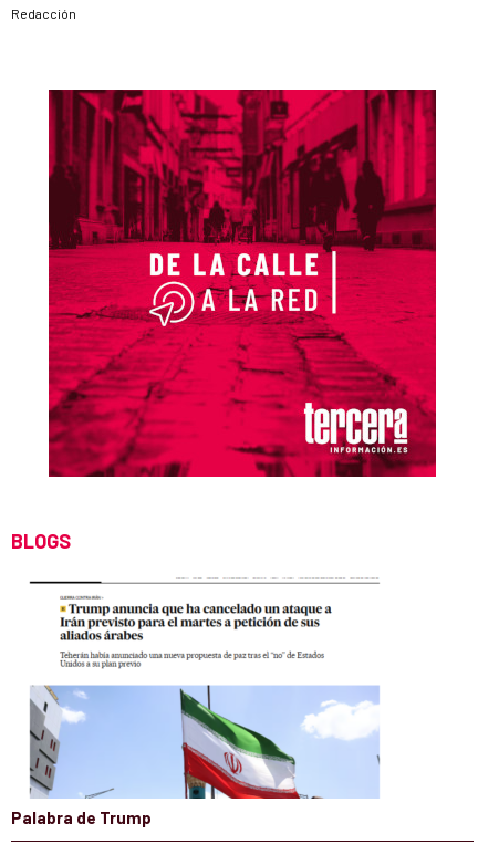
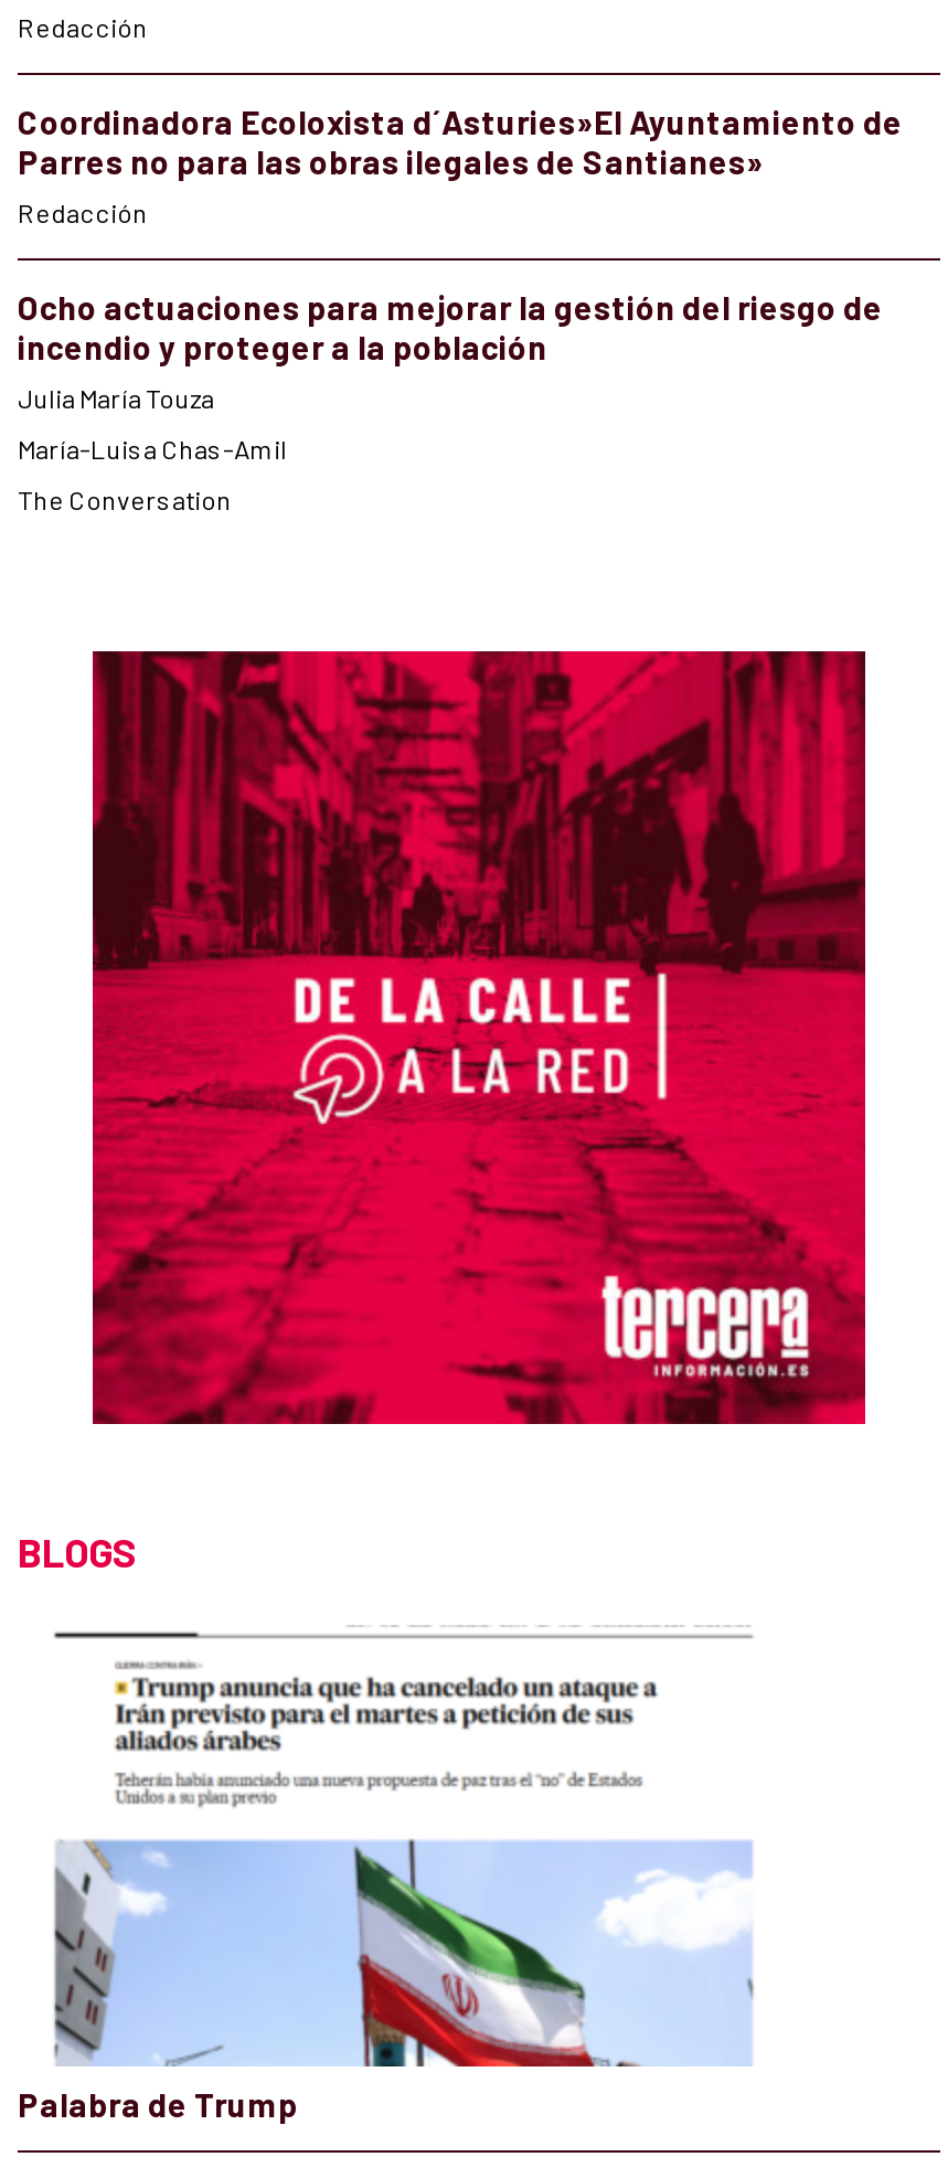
none -> [18,101,903,514] Coordinadora Ecoloxista d´Asturies»El Ayuntamiento de | Parres no para las obras ilegales de Santianes» | Redacción | Ocho actuaciones para mejorar la gestión del riesgo de | incendio y proteger a la población | Julia María Touza | María-Luisa Chas-Amil | The Conversation

